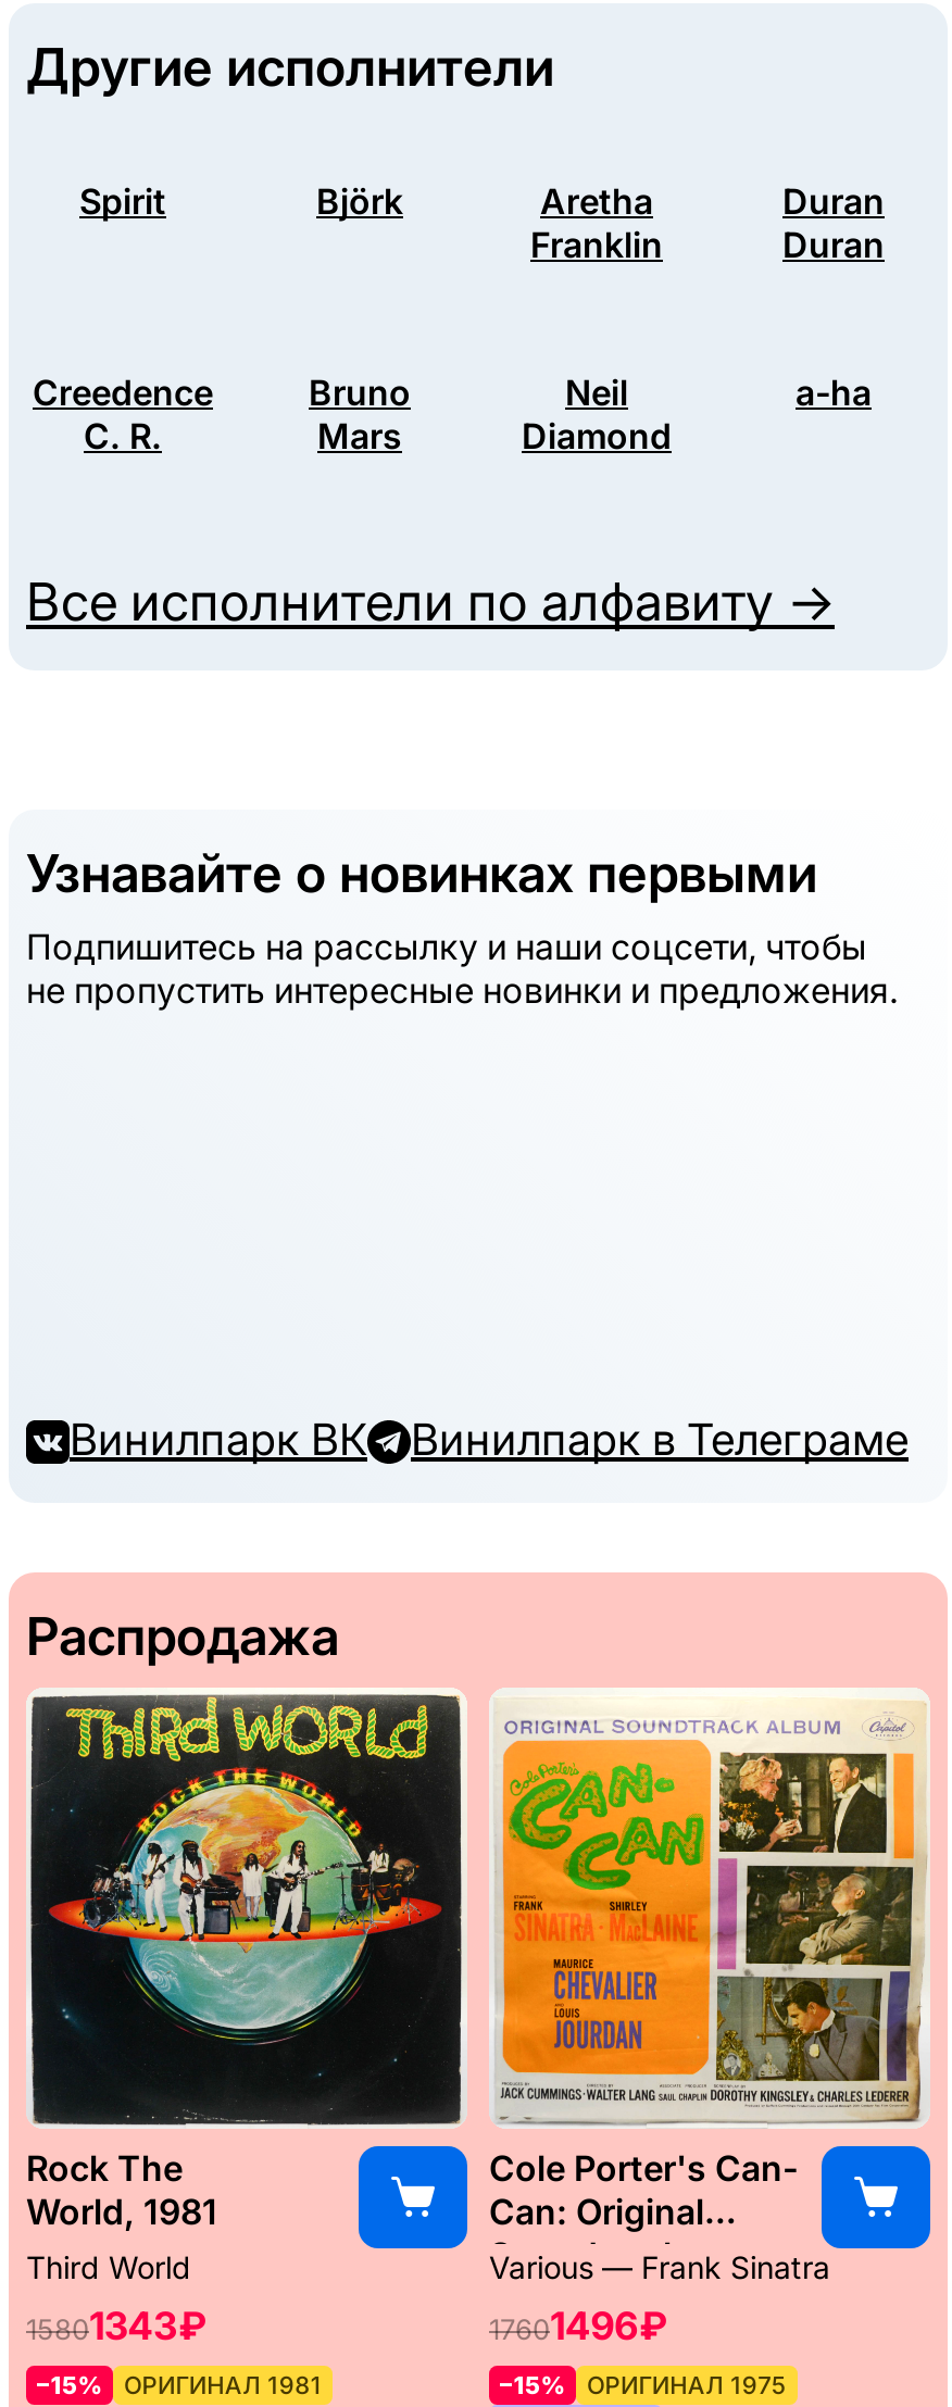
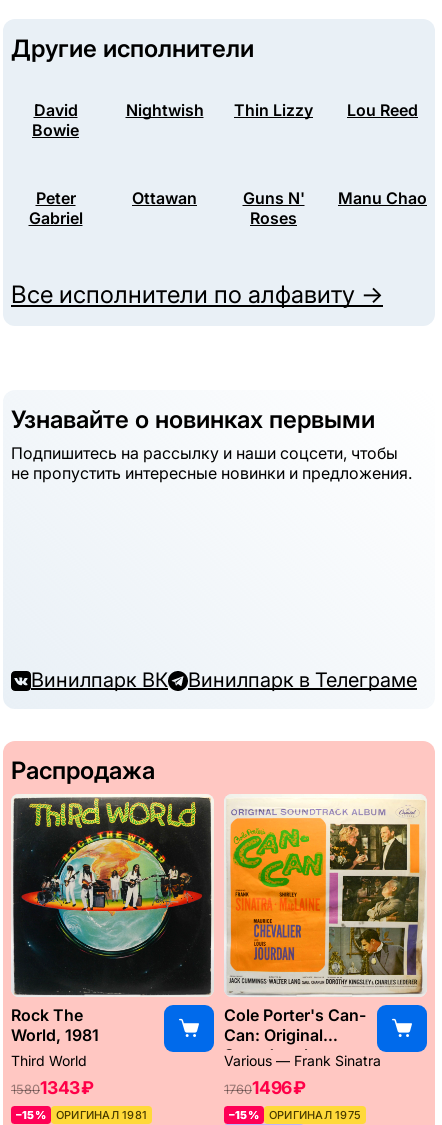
[33,180,885,459] Duran | Duran | Creedence | C. R. -> [125,100,418,120] Nightwish | Thin Lizzy | Lou Reed
[79,180,663,267] Spirit | Björk | Aretha | Franklin -> [32,100,79,140] David | Bowie
[309,372,411,459] Bruno | Mars -> [28,188,82,228] Peter | Gabriel
[522,372,672,459] Neil | Diamond -> [132,188,304,228] Ottawan | Guns N' | Roses
[796,372,872,415] a-ha -> [338,188,427,208] Manu Chao

